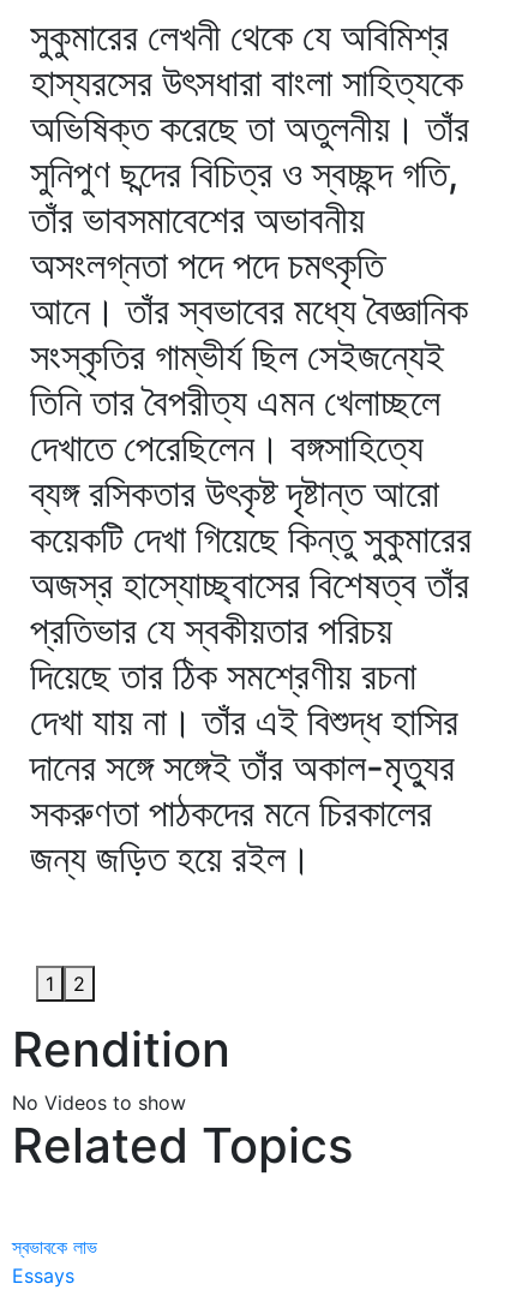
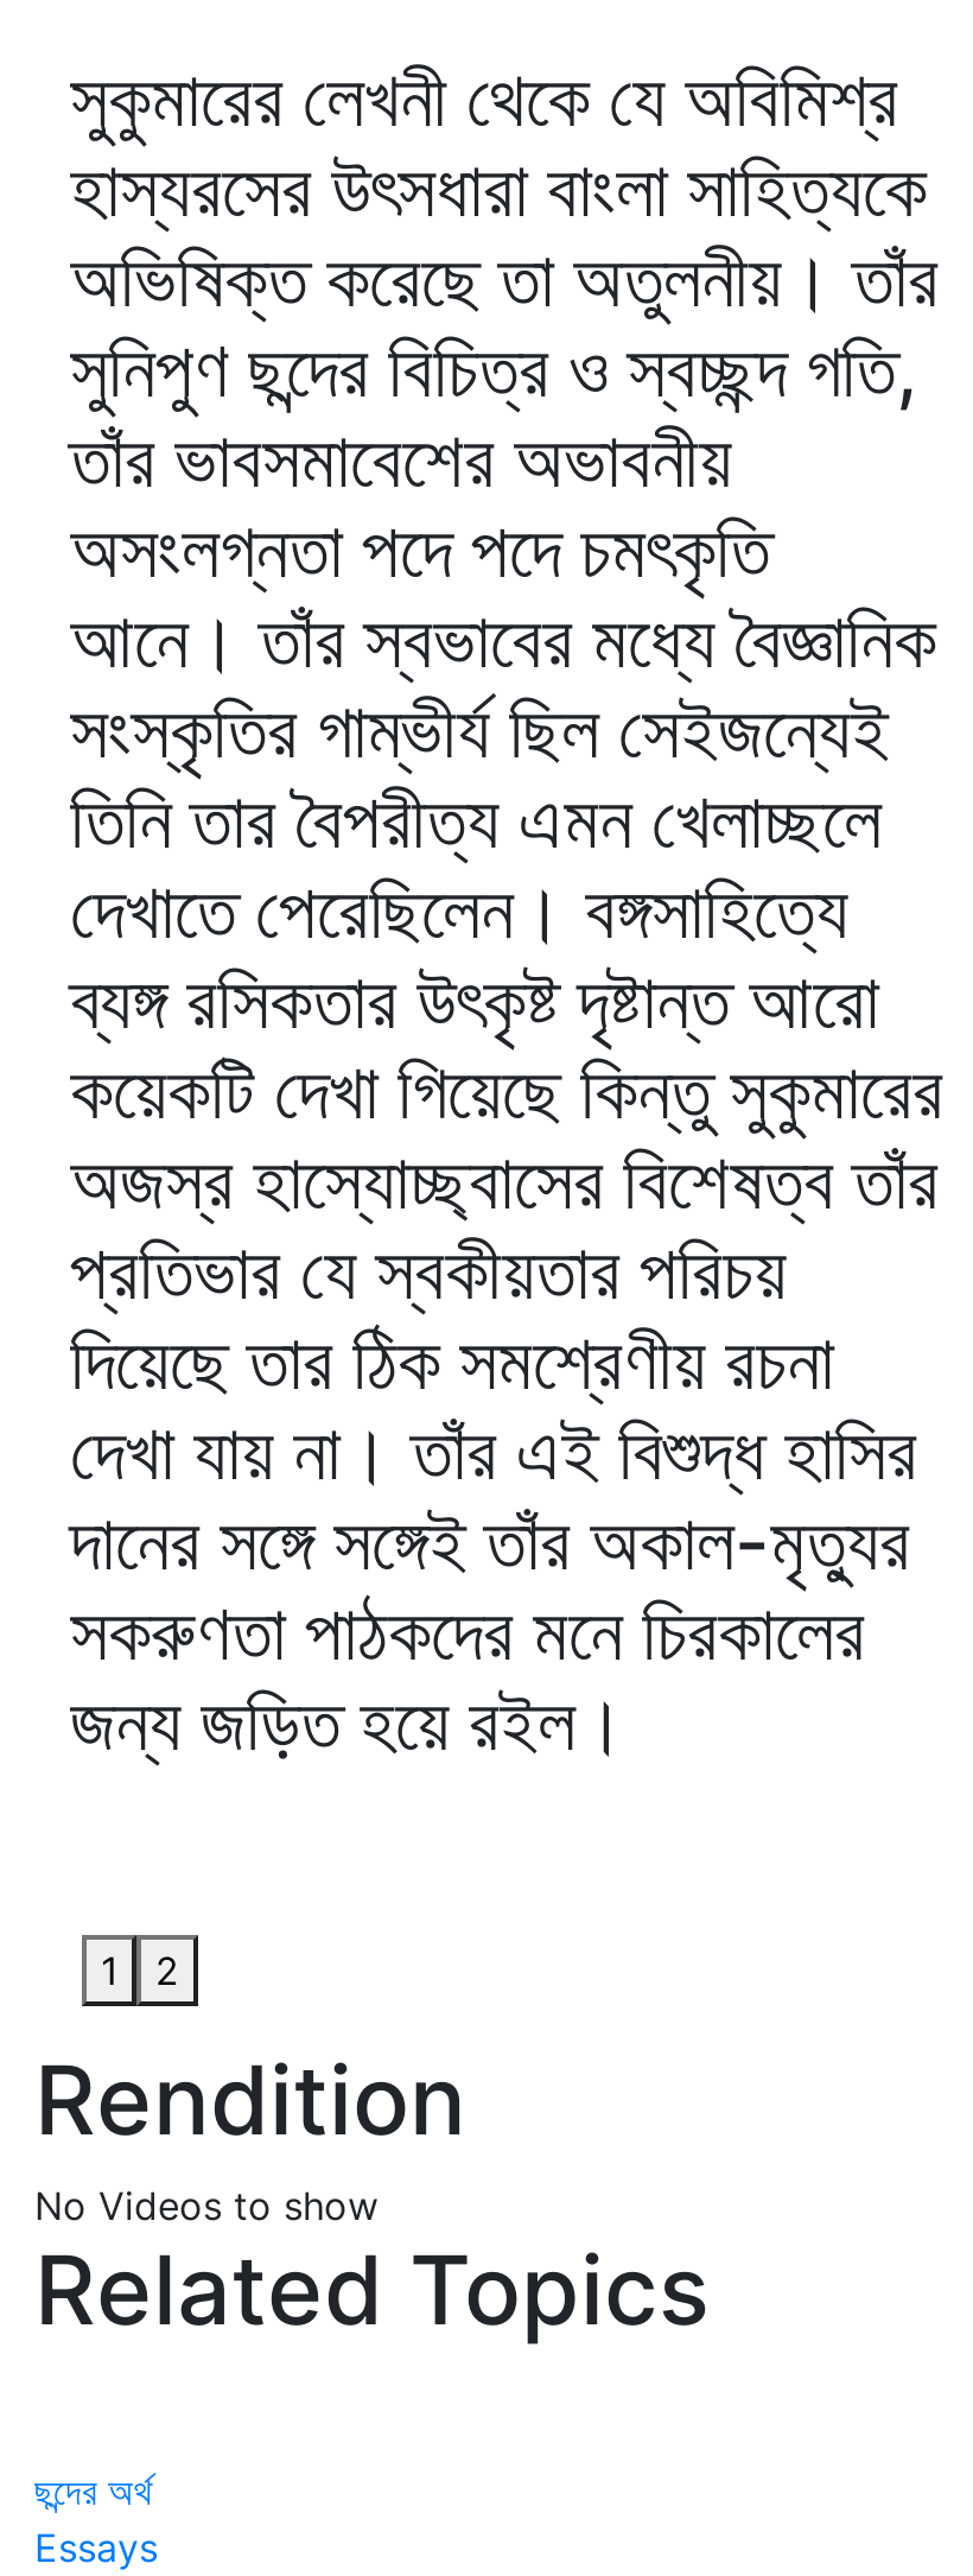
[12,1235,97,1259] স্বভাবকে লাভ -> [34,2467,153,2514] ছন্দের অর্থ

